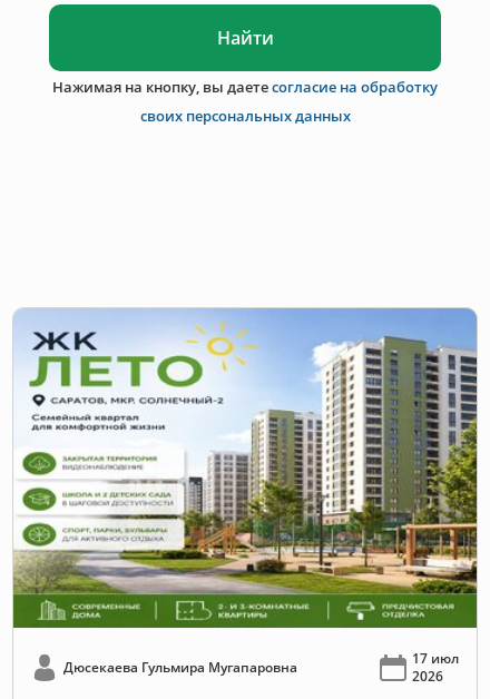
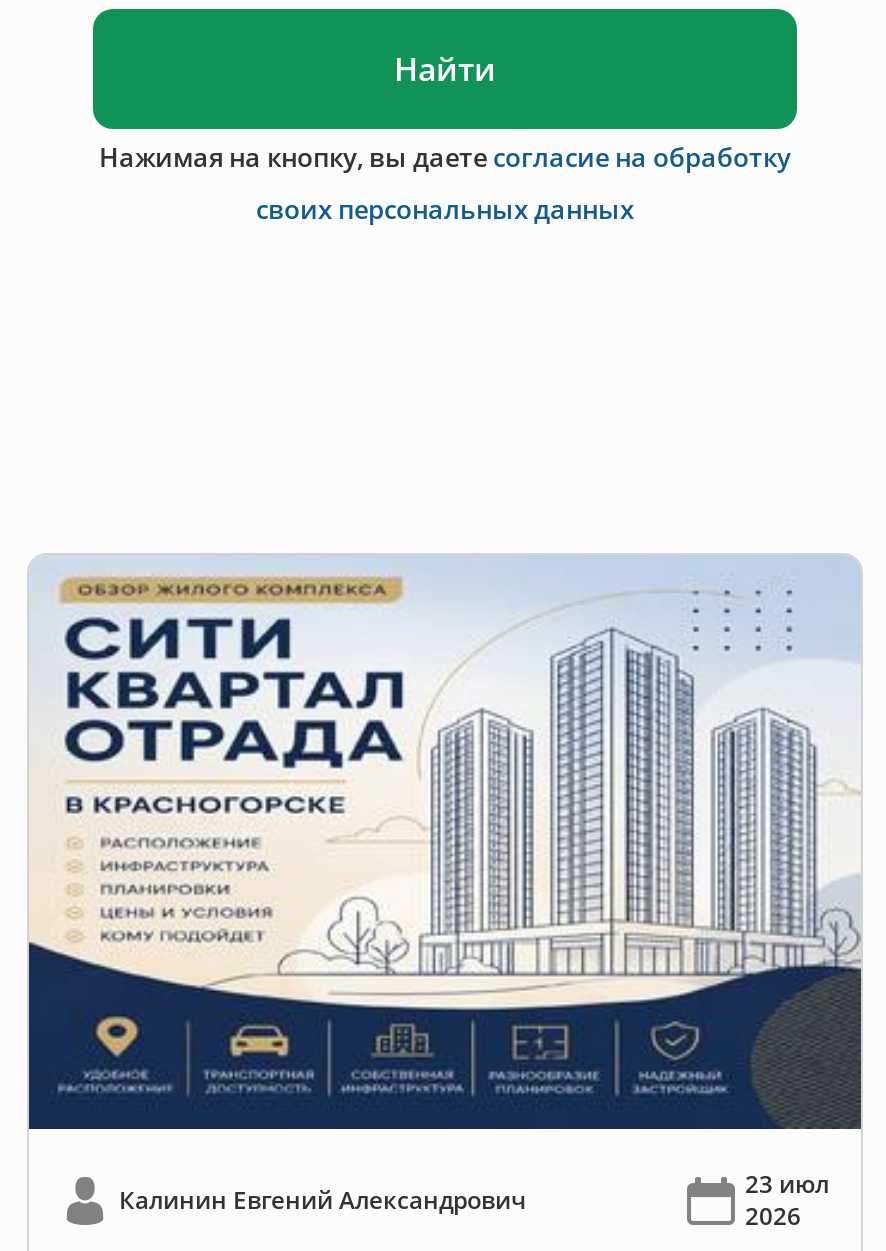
[12,308,478,677] [image] | Дюсекаева Гульмира Мугапаровна | 17 июл -> [27,557,863,1217] [image] | Калинин Евгений Александрович | 23 июл

